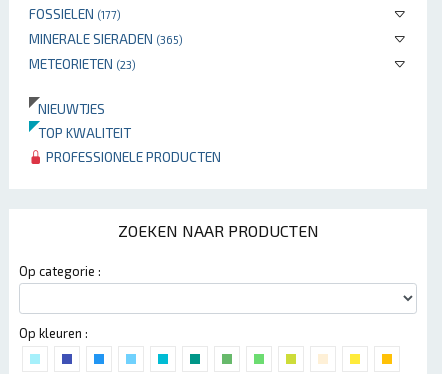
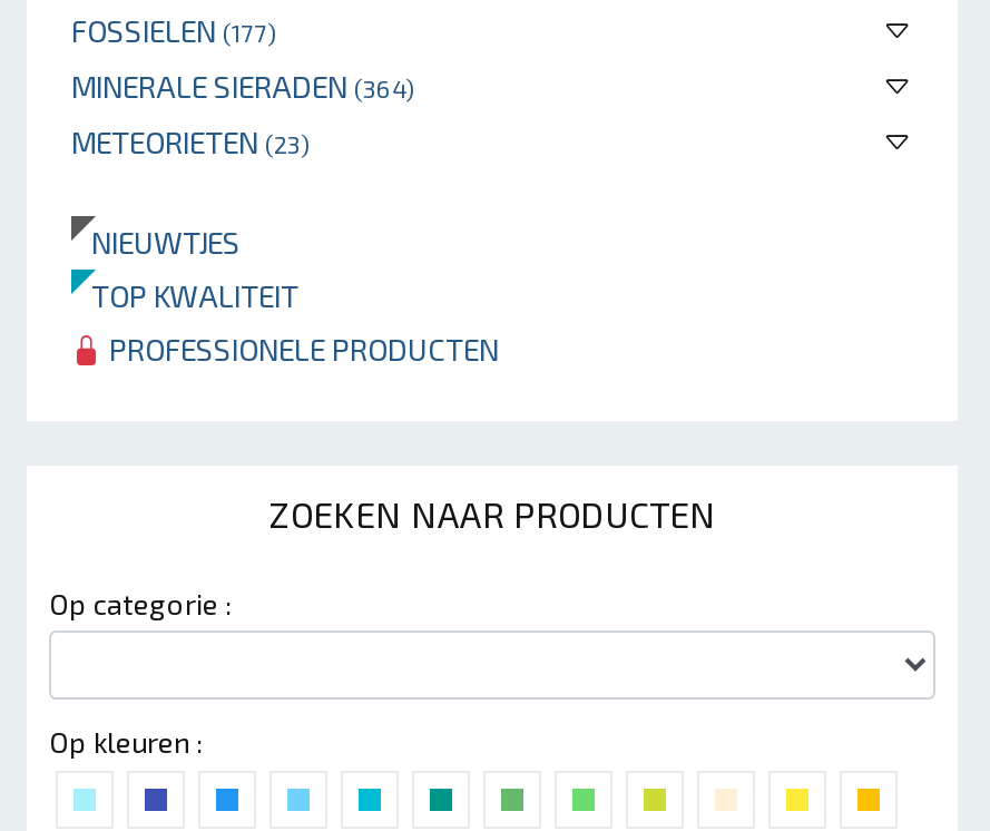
[29,30,183,47] MINERALE SIERADEN (365) -> [71,67,414,105] MINERALE SIERADEN (364)

